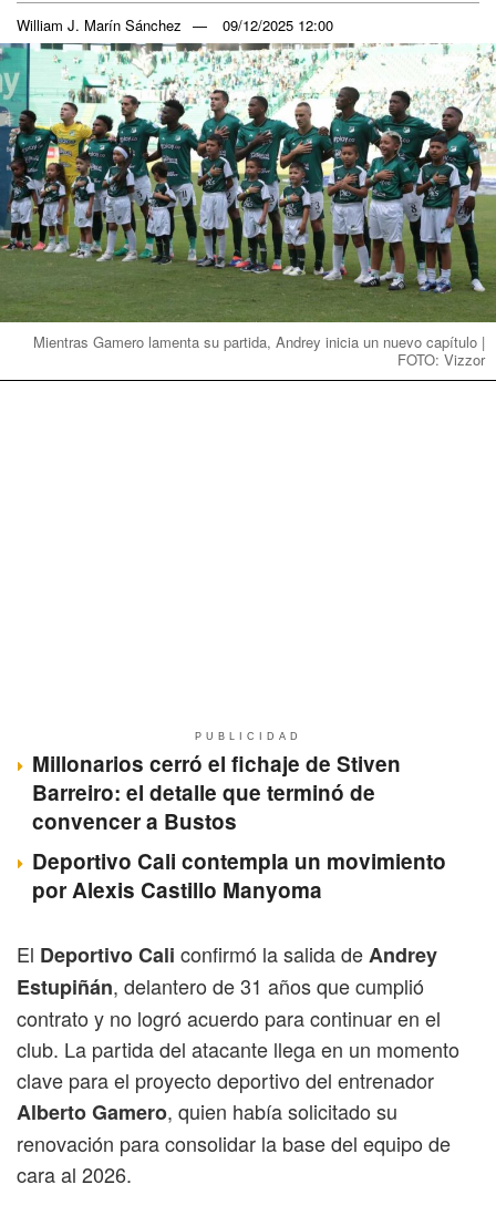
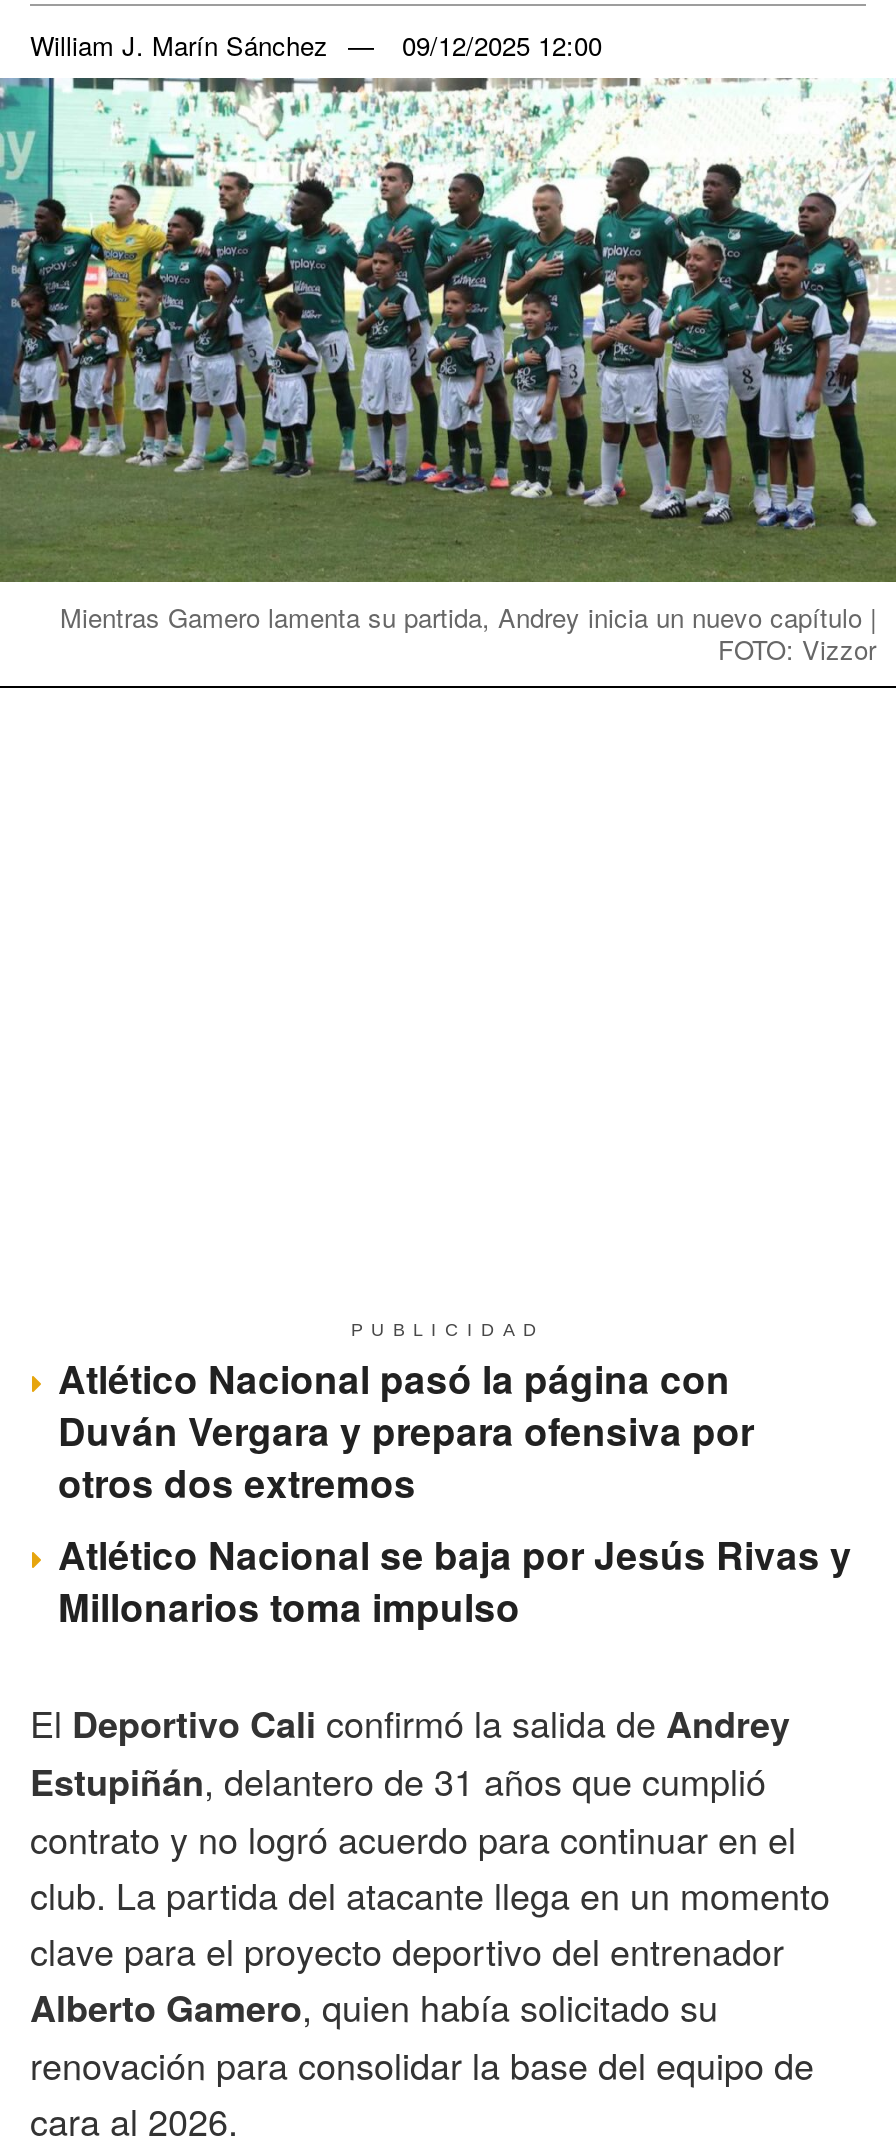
[32,749,446,905] Millonarios cerró el fichaje de Stiven | Barreiro: el detalle que terminó de | convencer a Bustos | Deportivo Cali contempla un movimiento | por Alexis Castillo Manyoma -> [58,1352,852,1634] Atlético Nacional pasó la página con | Duván Vergara y prepara ofensiva por | otros dos extremos | Atlético Nacional se baja por Jesús Rivas y | Millonarios toma impulso

